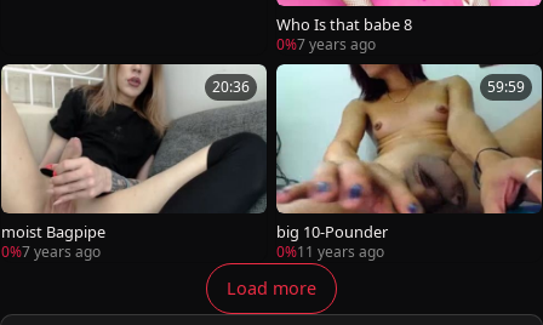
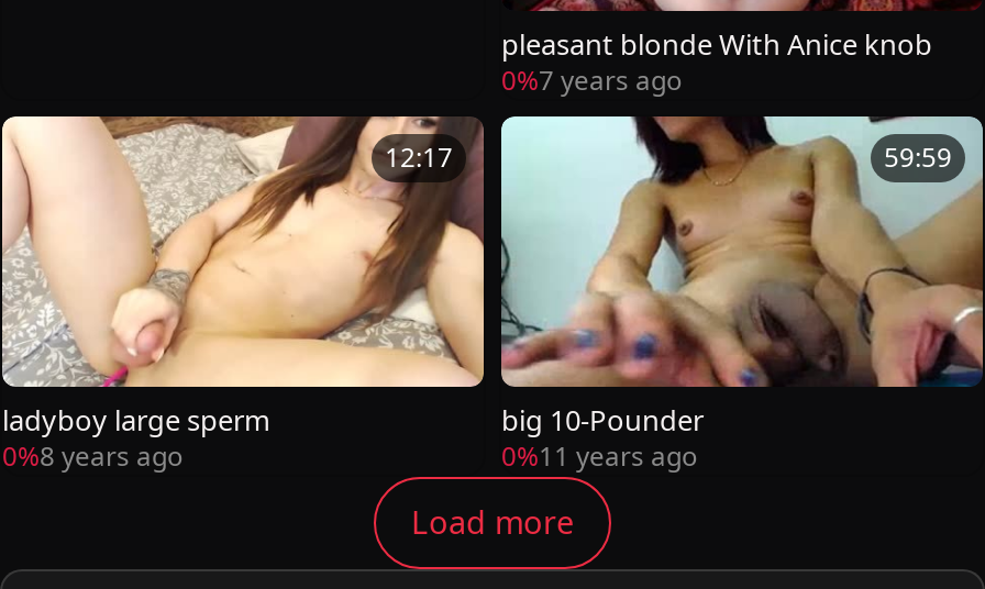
[276,13,412,35] Who Is that babe 8 -> [501,23,932,63] pleasant blonde With Anice knob
[4,63,267,213] [image] | 20:36 -> [7,114,486,389] [image] | 12:17
[1,220,105,262] moist Bagpipe | 0% 7 years ago -> [2,399,270,474] ladyboy large sperm | 0% 8 years ago

